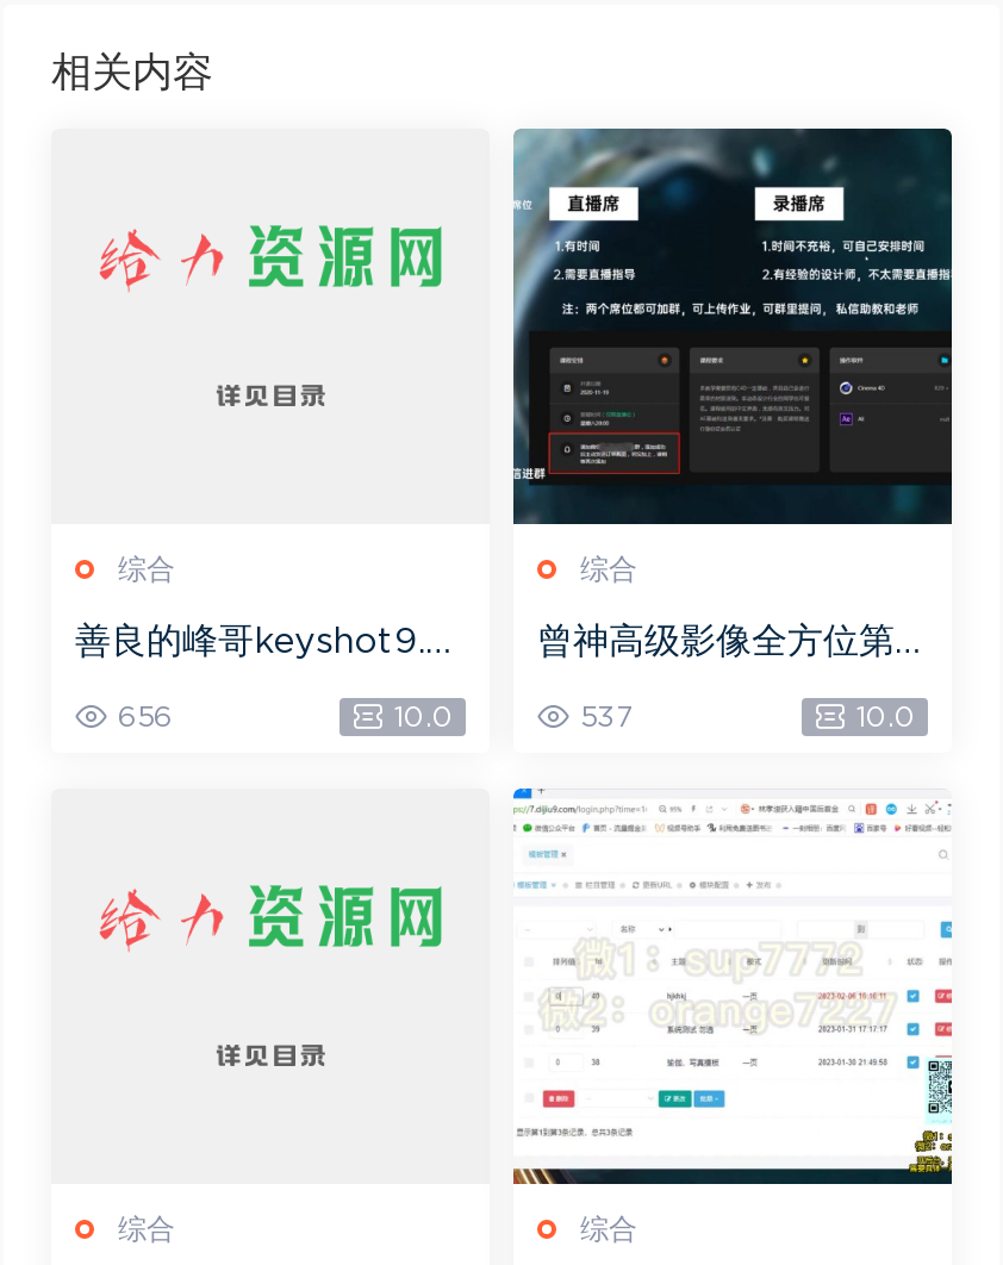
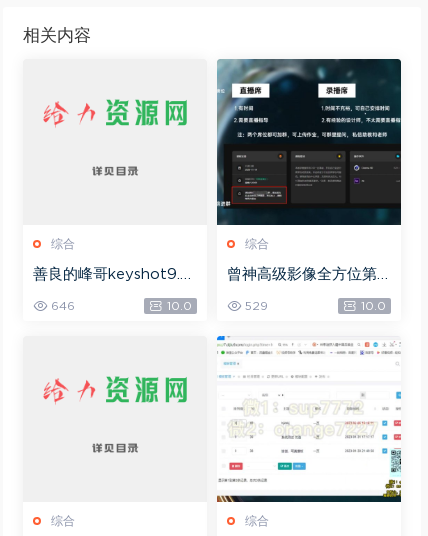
[108,703,173,731] 656 -> [47,300,75,312] 646
[571,703,633,731] 537 -> [241,300,268,312] 529

